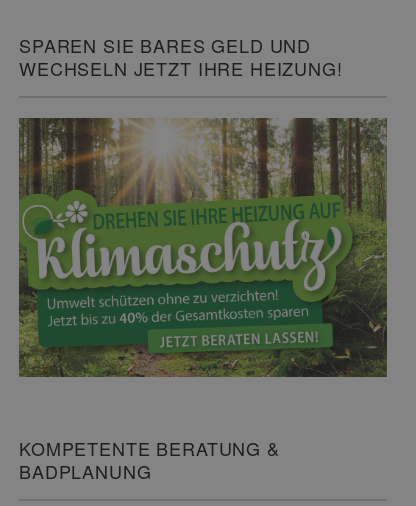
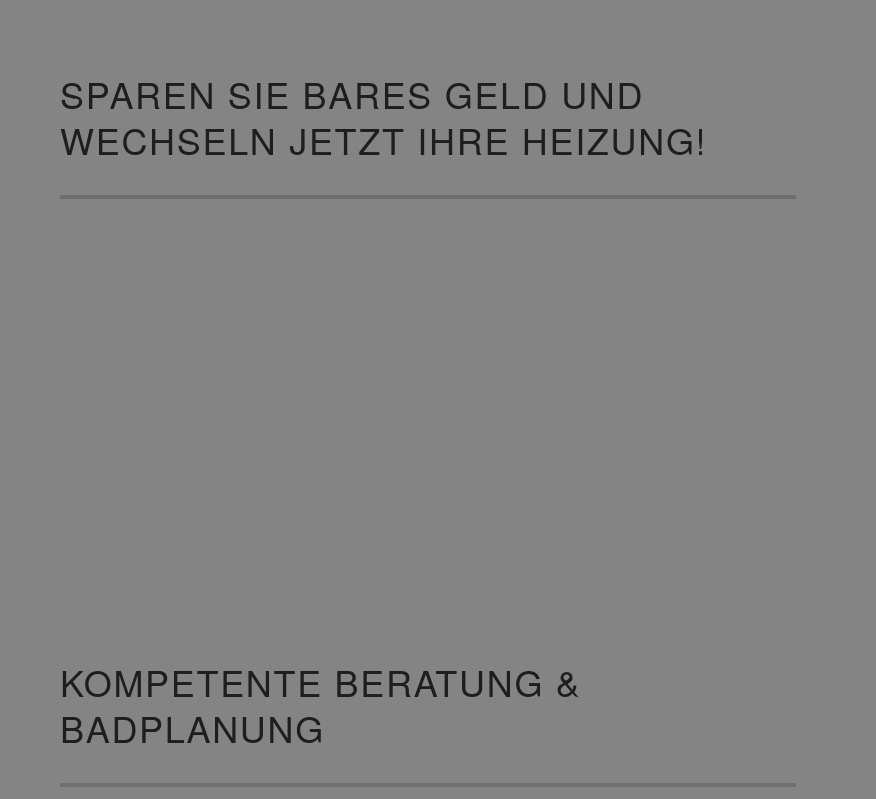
[18,117,388,378] [image] -> none

